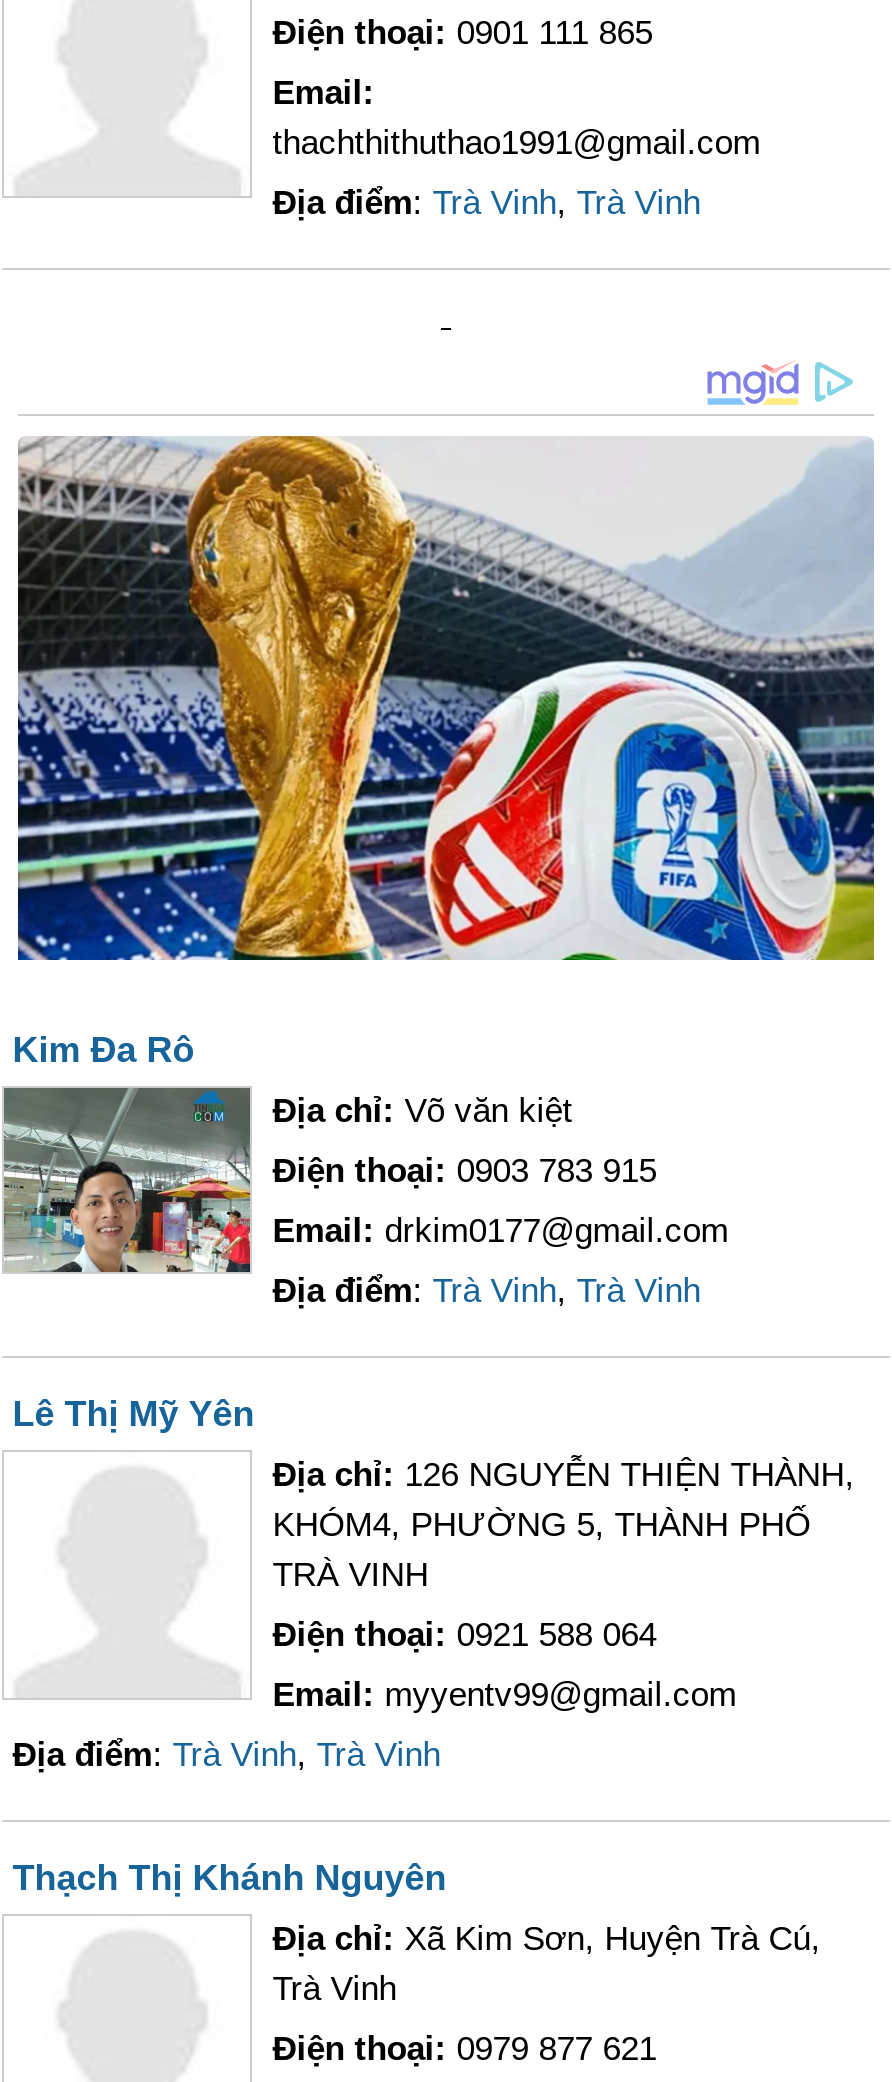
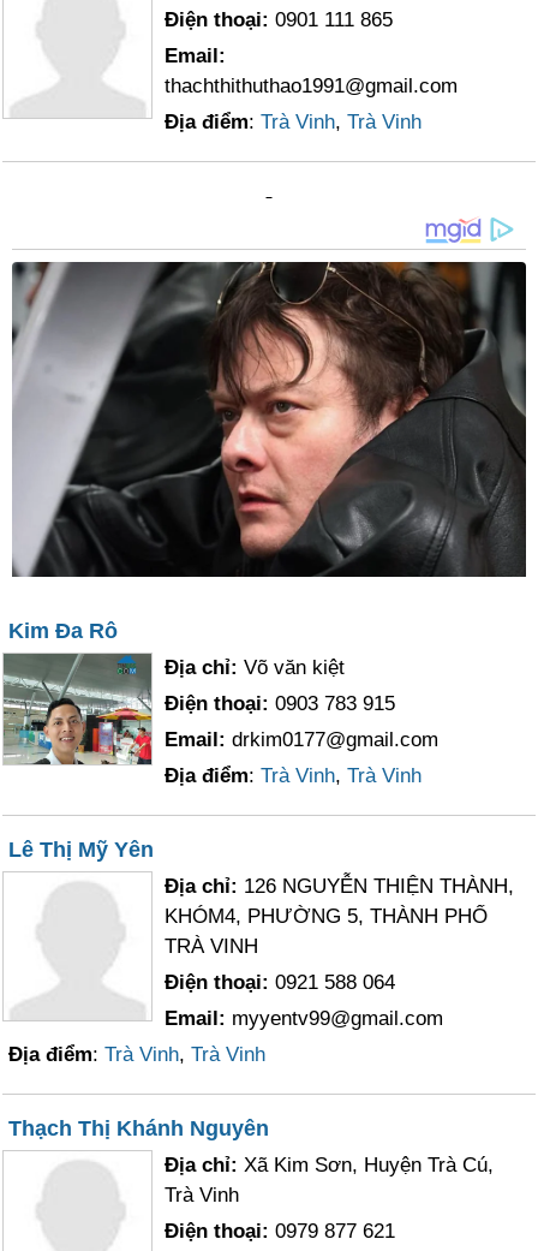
[16,434,876,962] [image] -> [12,261,527,578] [image]

